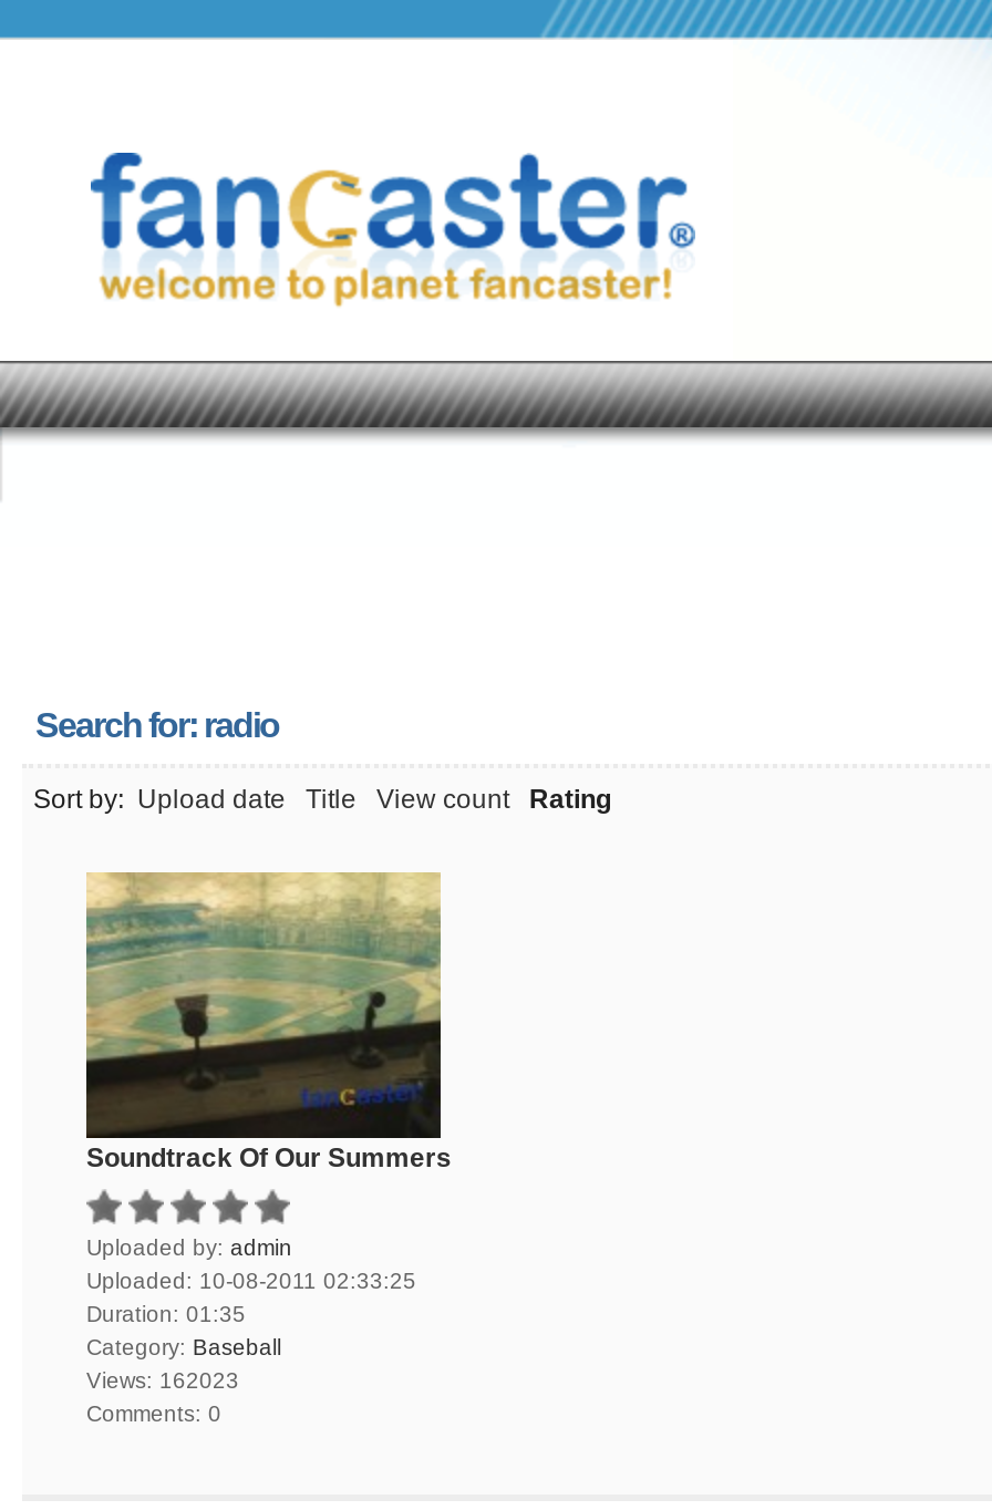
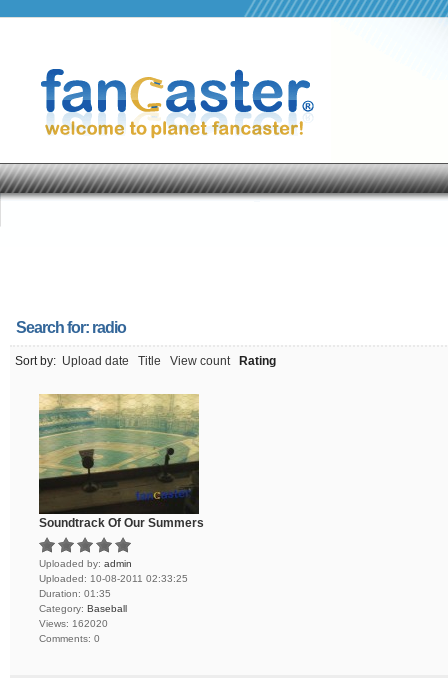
[86,1368,239,1393] Views: 162023 -> [39,618,108,629] Views: 162020

